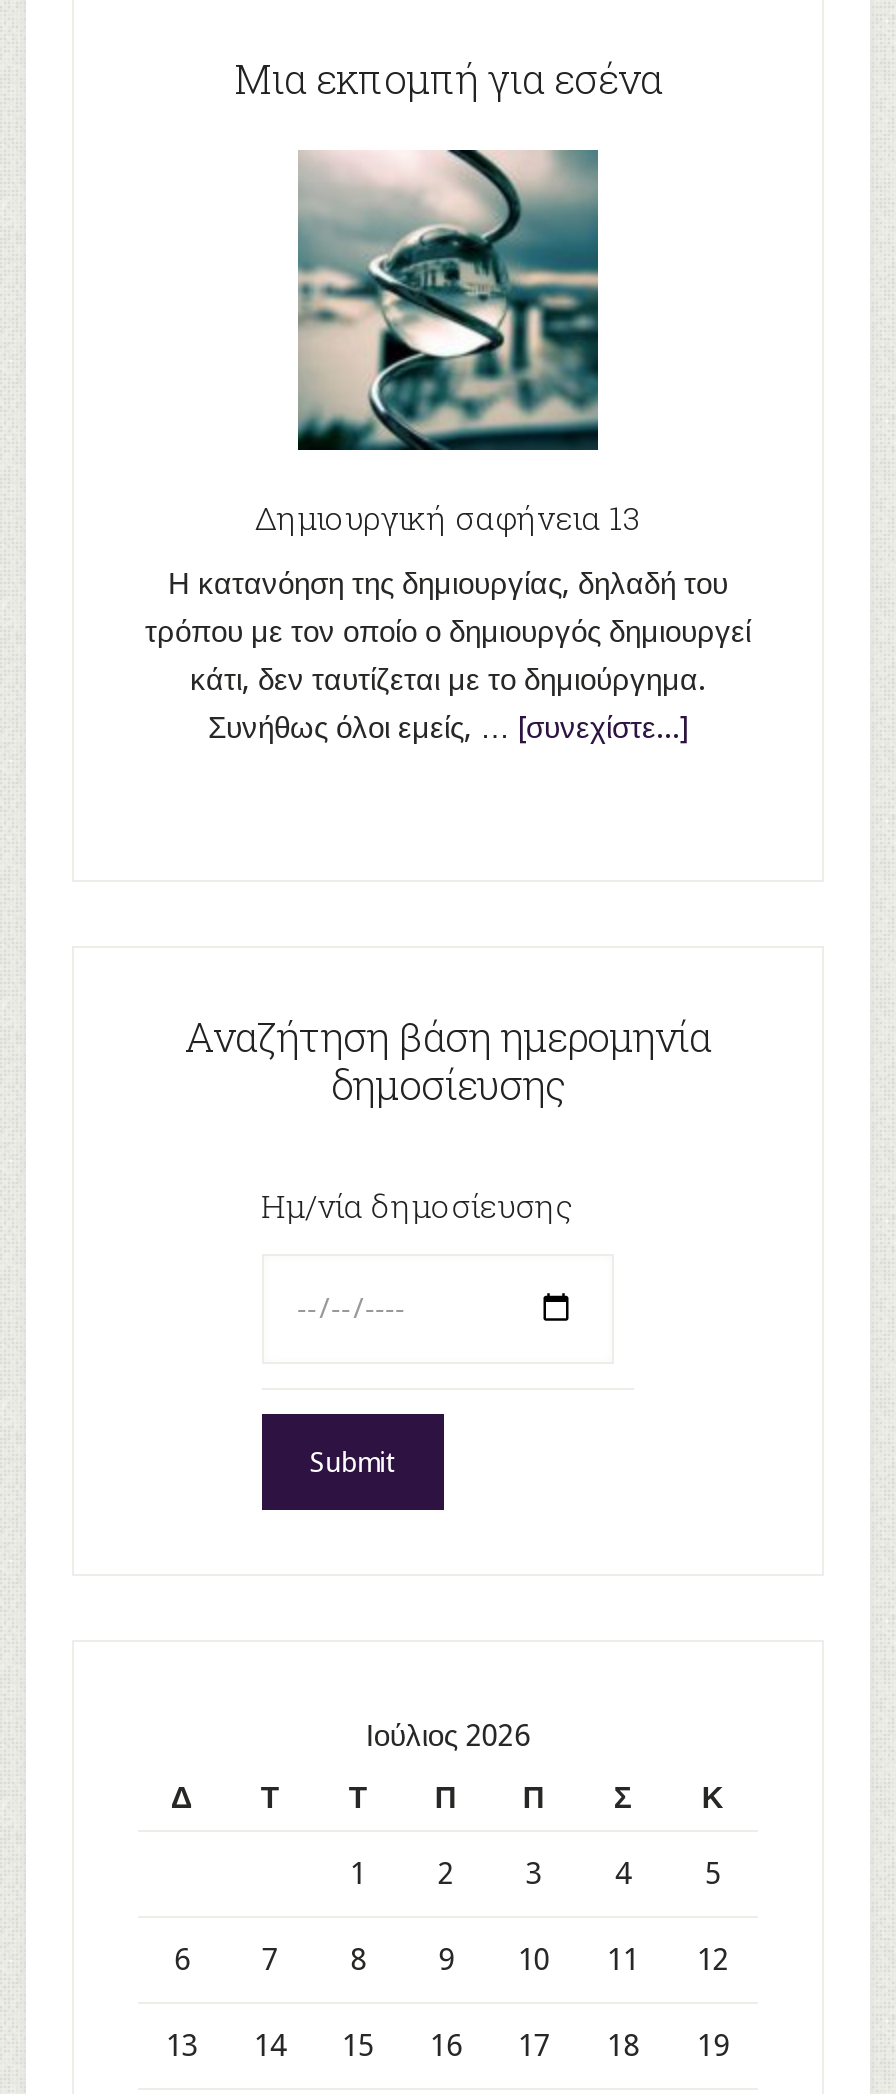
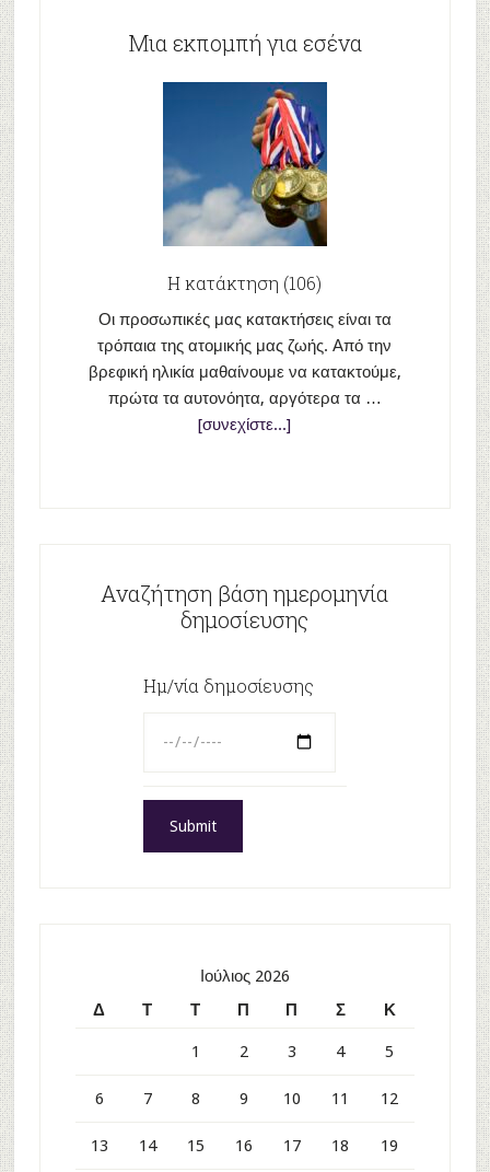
[255,148,641,538] [image] | Δημιουργική σαφήνεια 13 -> [162,81,328,294] [image] | Η κατάκτηση (106)
[145,566,751,746] Η κατανόηση της δημιουργίας, δηλαδή του | τρόπου με τον οποίο ο δημιουργός δημιουργεί | κάτι, δεν ταυτίζεται με το δημιούργημα. | Συνήθως όλοι εμείς, … [συνεχίστε...] -> [89,310,401,434] Οι προσωπικές μας κατακτήσεις είναι τα | τρόπαια της ατομικής μας ζωής. Από την | βρεφική ηλικία μαθαίνουμε να κατακτούμε, | πρώτα τα αυτονόητα, αργότερα τα … | [συνεχίστε...]

